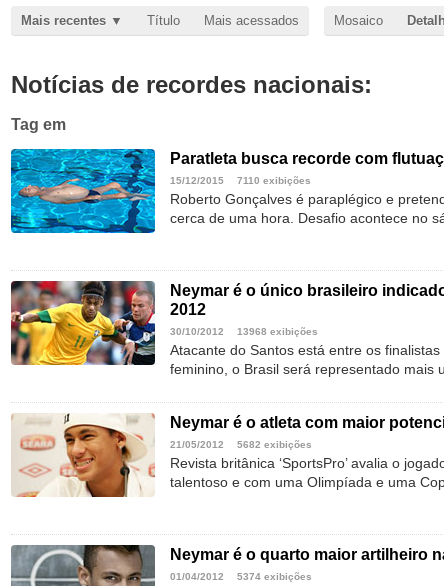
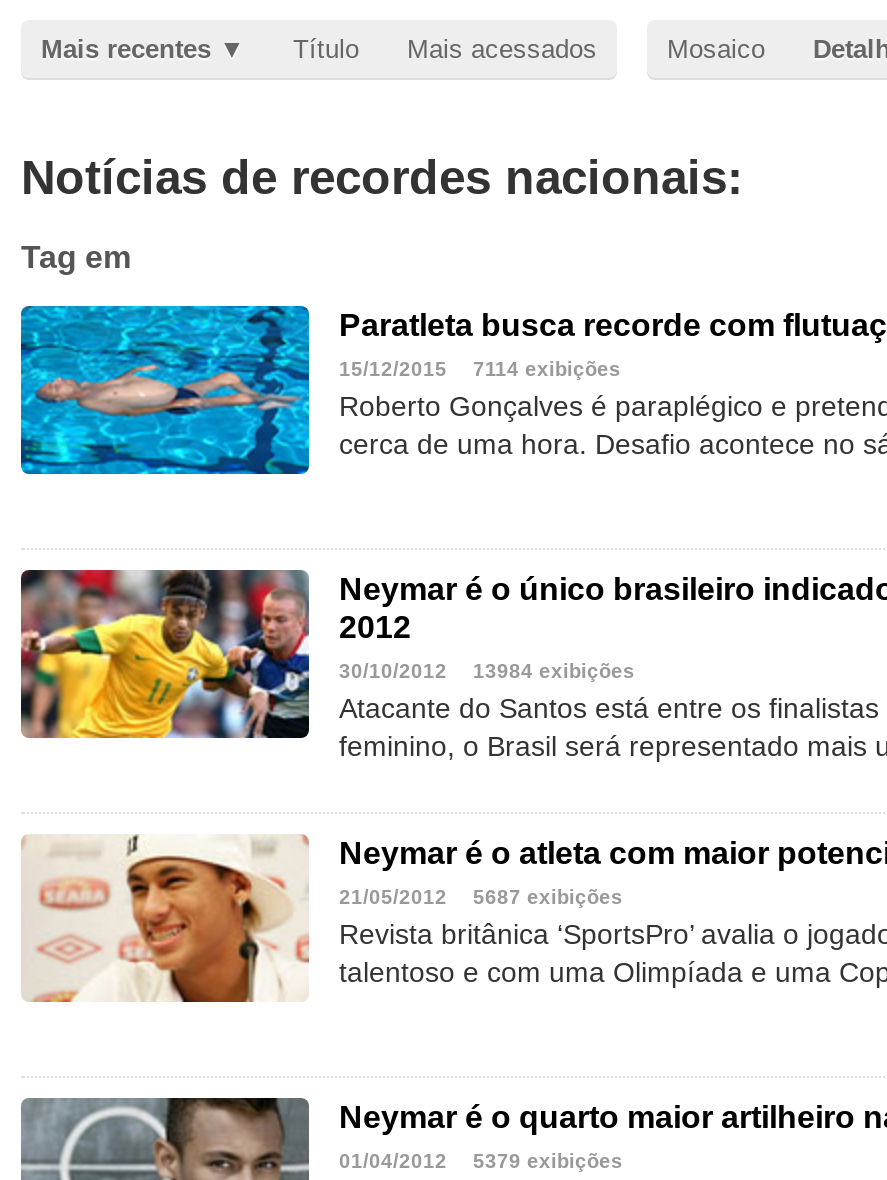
[170,175,311,186] 15/12/2015 7110 exibições -> [339,359,621,381] 15/12/2015 7114 exibições
[170,326,318,337] 30/10/2012 13968 exibições -> [339,661,635,683] 30/10/2012 13984 exibições
[170,439,312,450] 21/05/2012 5682 exibições -> [339,887,623,909] 21/05/2012 5687 exibições
[170,571,312,582] 01/04/2012 5374 exibições -> [339,1151,623,1173] 01/04/2012 5379 exibições

